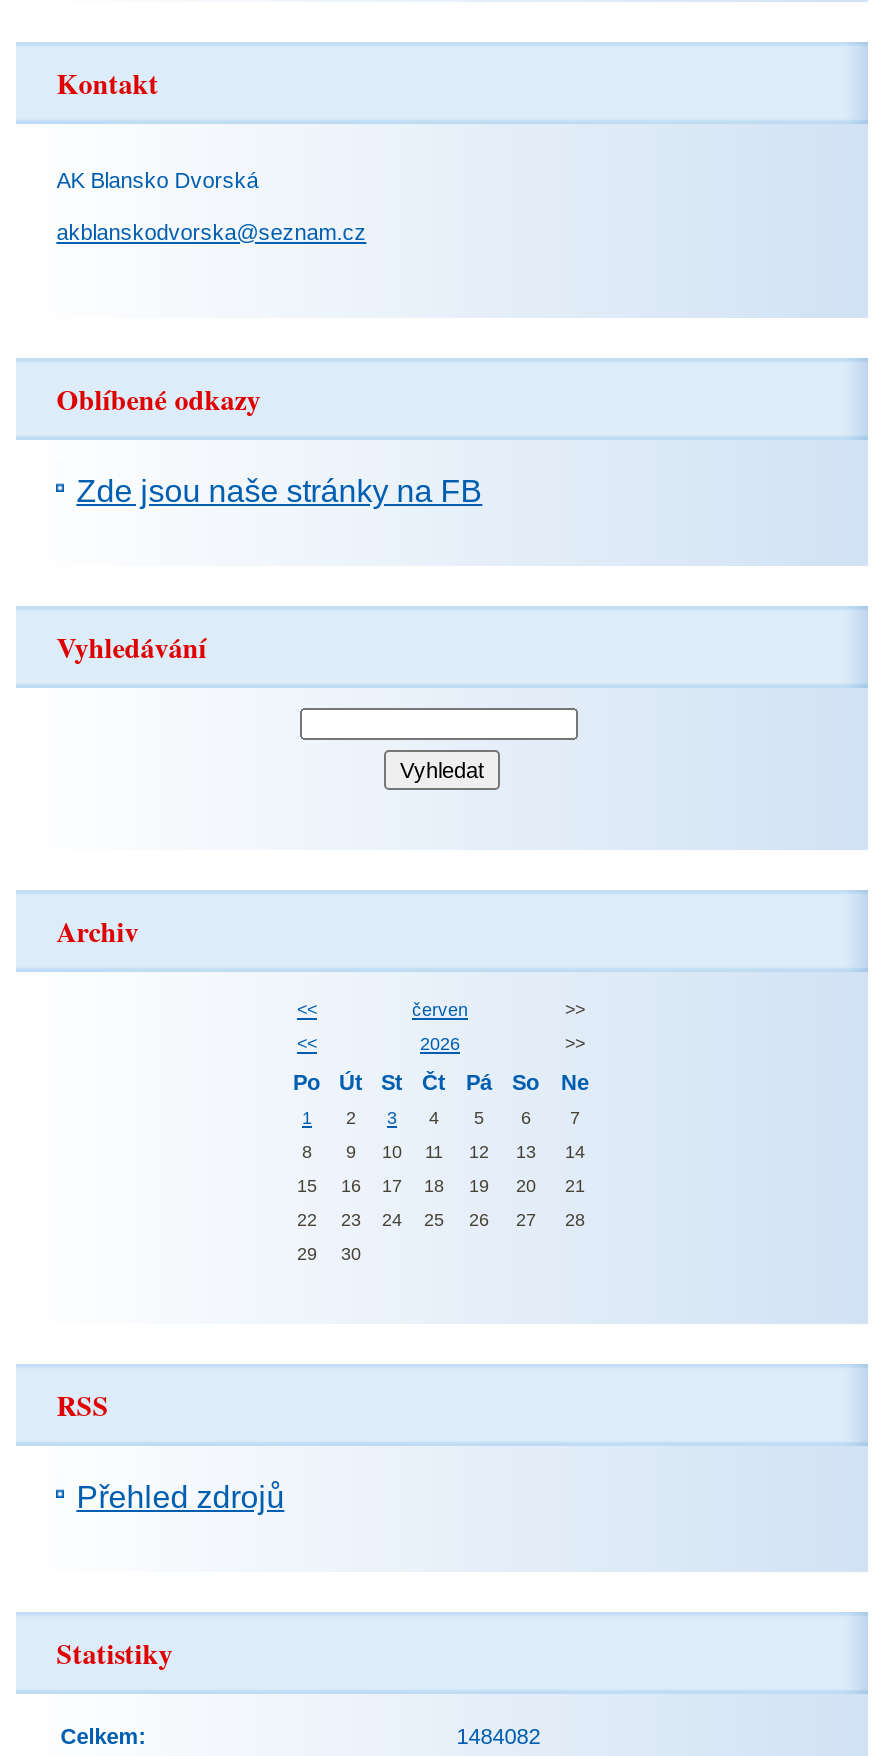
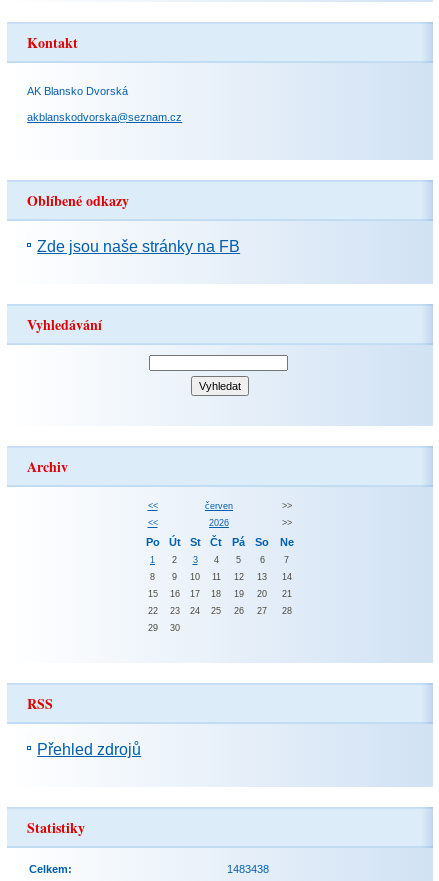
[456,1724,540,1748] 1484082 -> [227,863,269,875] 1483438

